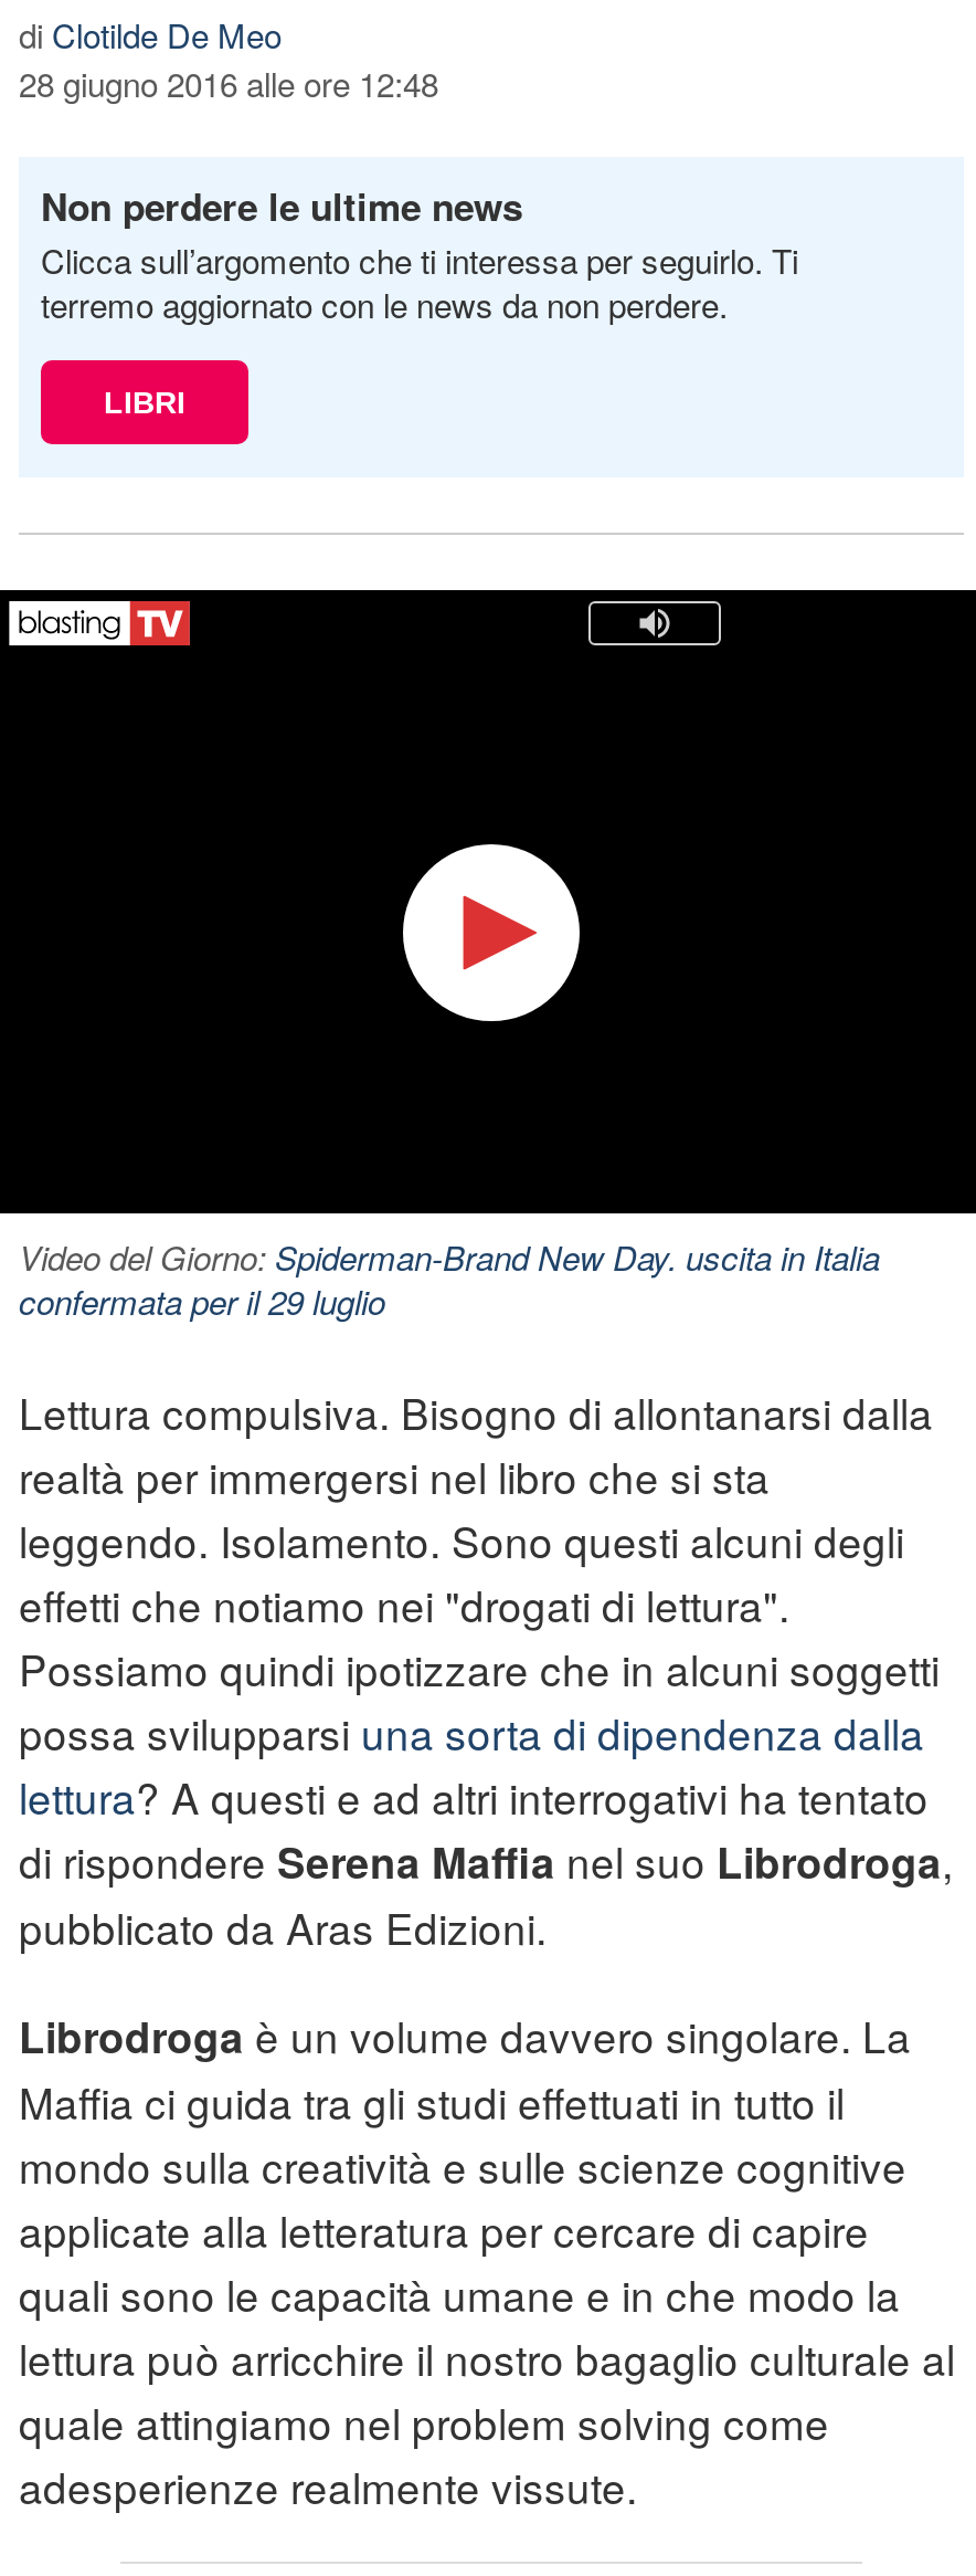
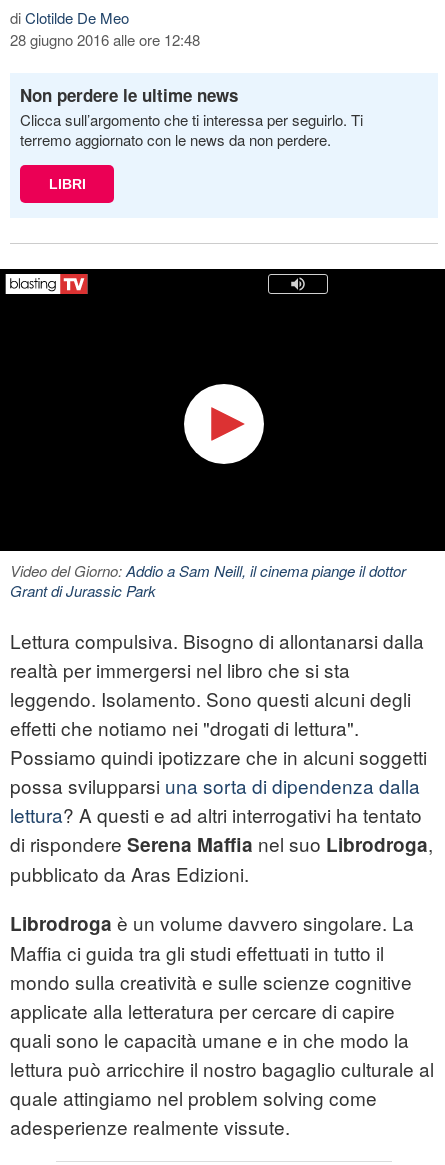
[19,1234,880,1325] Video del Giorno: Spiderman-Brand New Day. uscita in Italia | confermata per il 29 luglio -> [10,560,406,601] Video del Giorno: Addio a Sam Neill, il cinema piange il dottor | Grant di Jurassic Park

